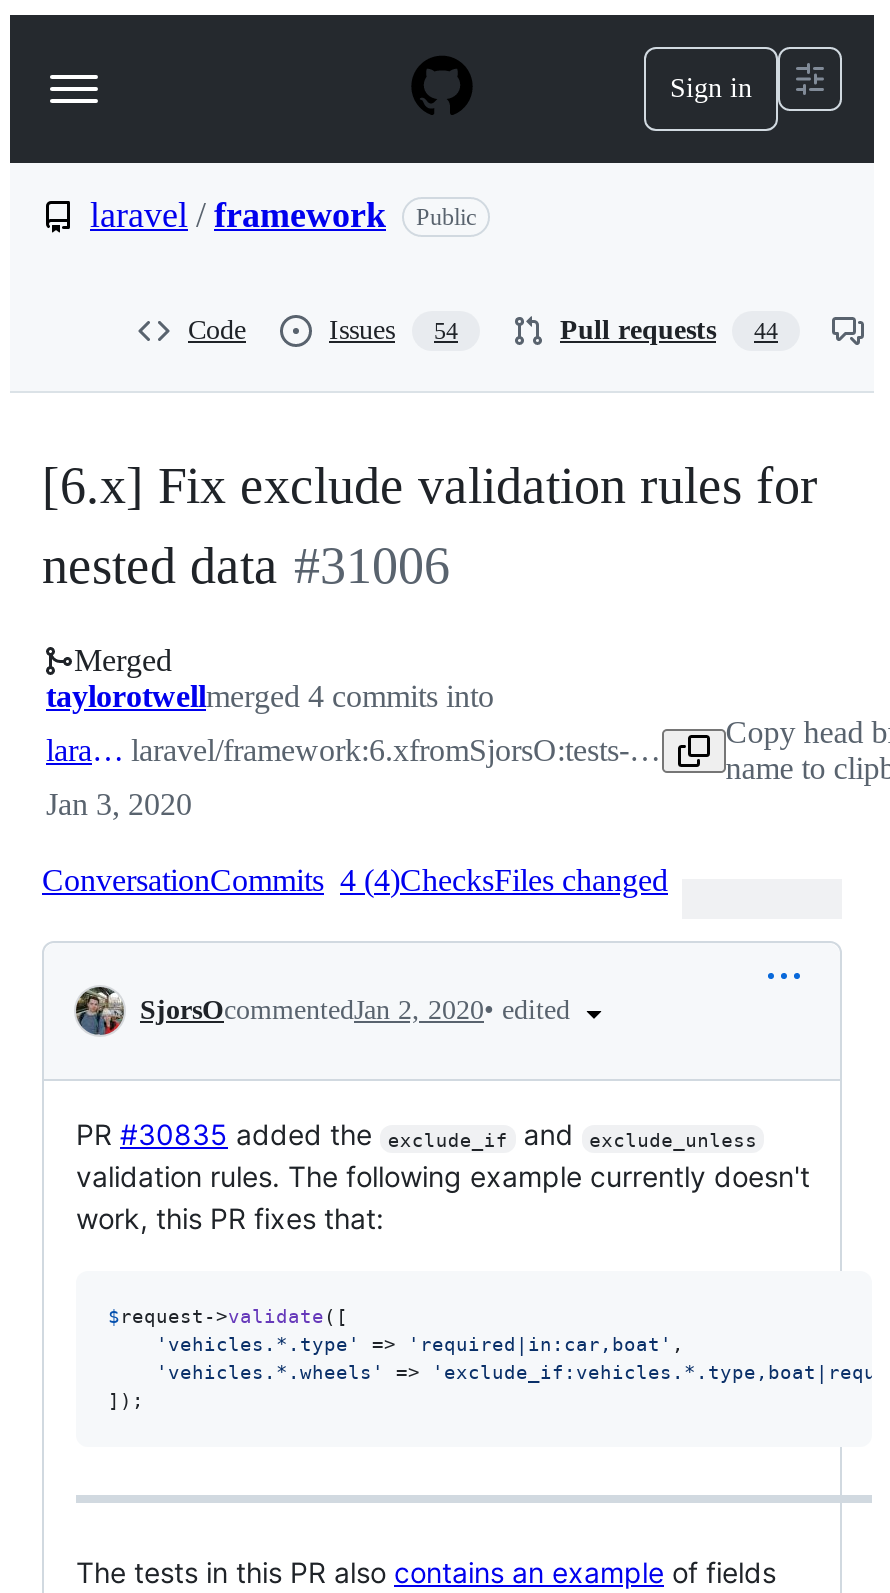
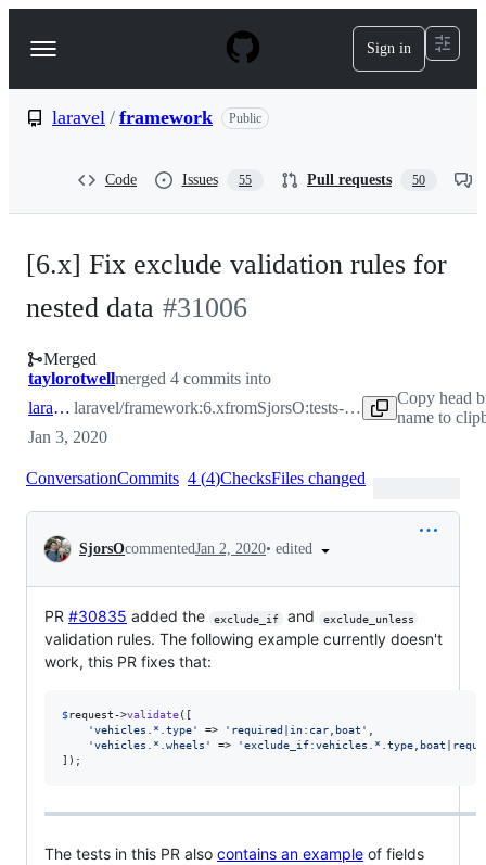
[329,315,458,345] Issues 54 -> [182,171,252,188] Issues 55
[560,315,778,345] Pull requests 44 -> [307,171,425,188] Pull requests 50

